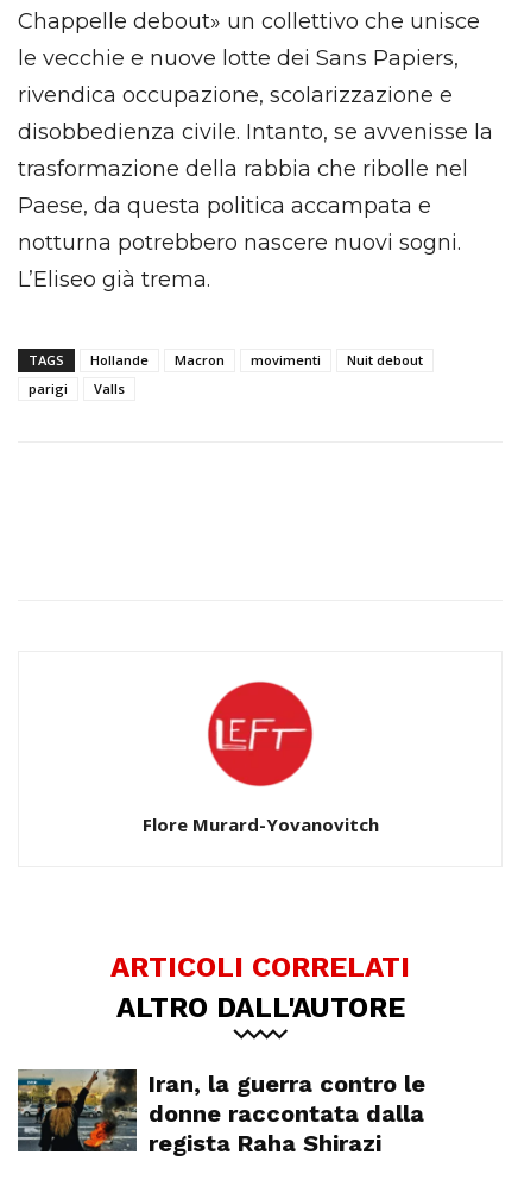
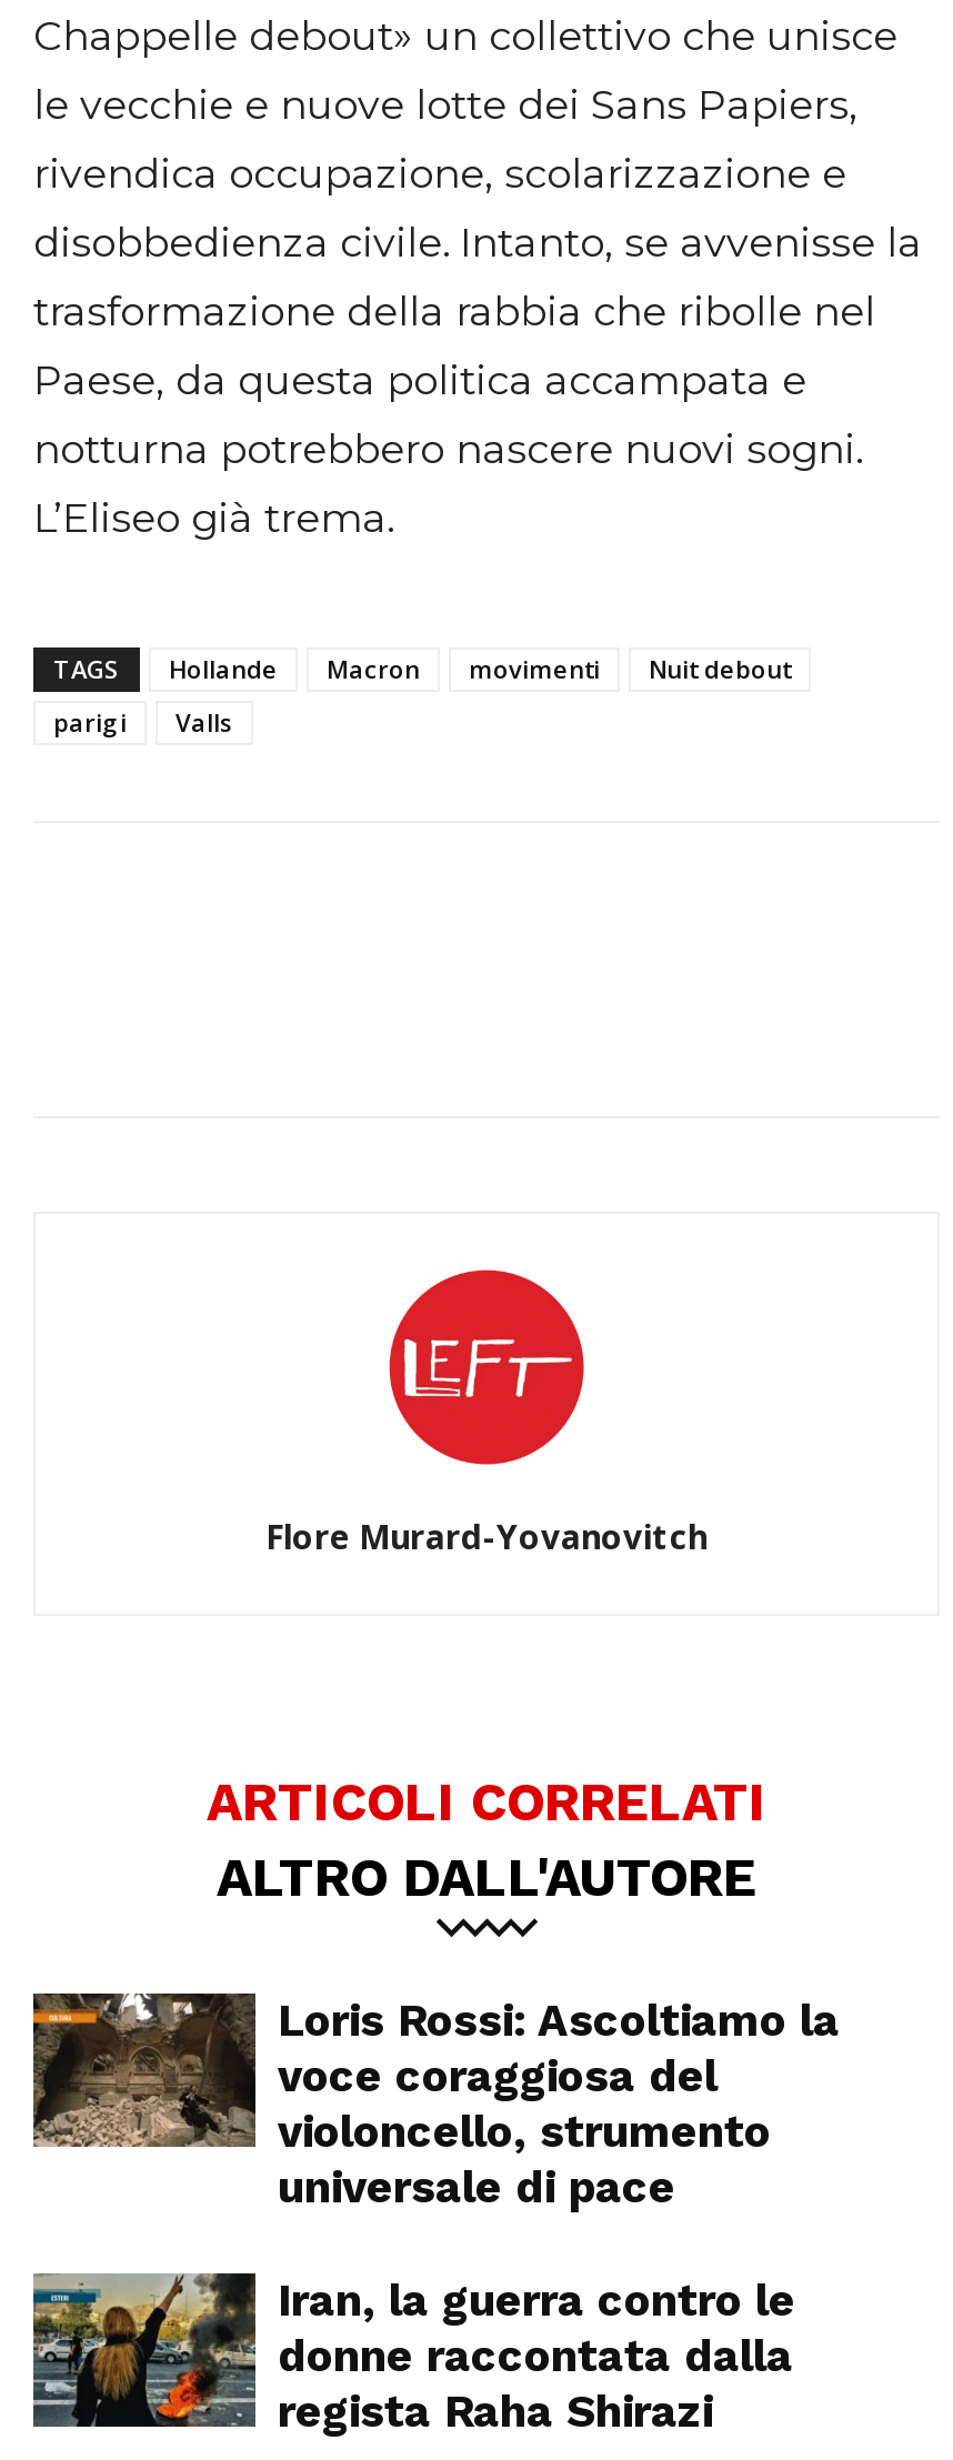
none -> [31,1993,840,2213] [image] | Loris Rossi: Ascoltiamo la | voce coraggiosa del | violoncello, strumento | universale di pace

